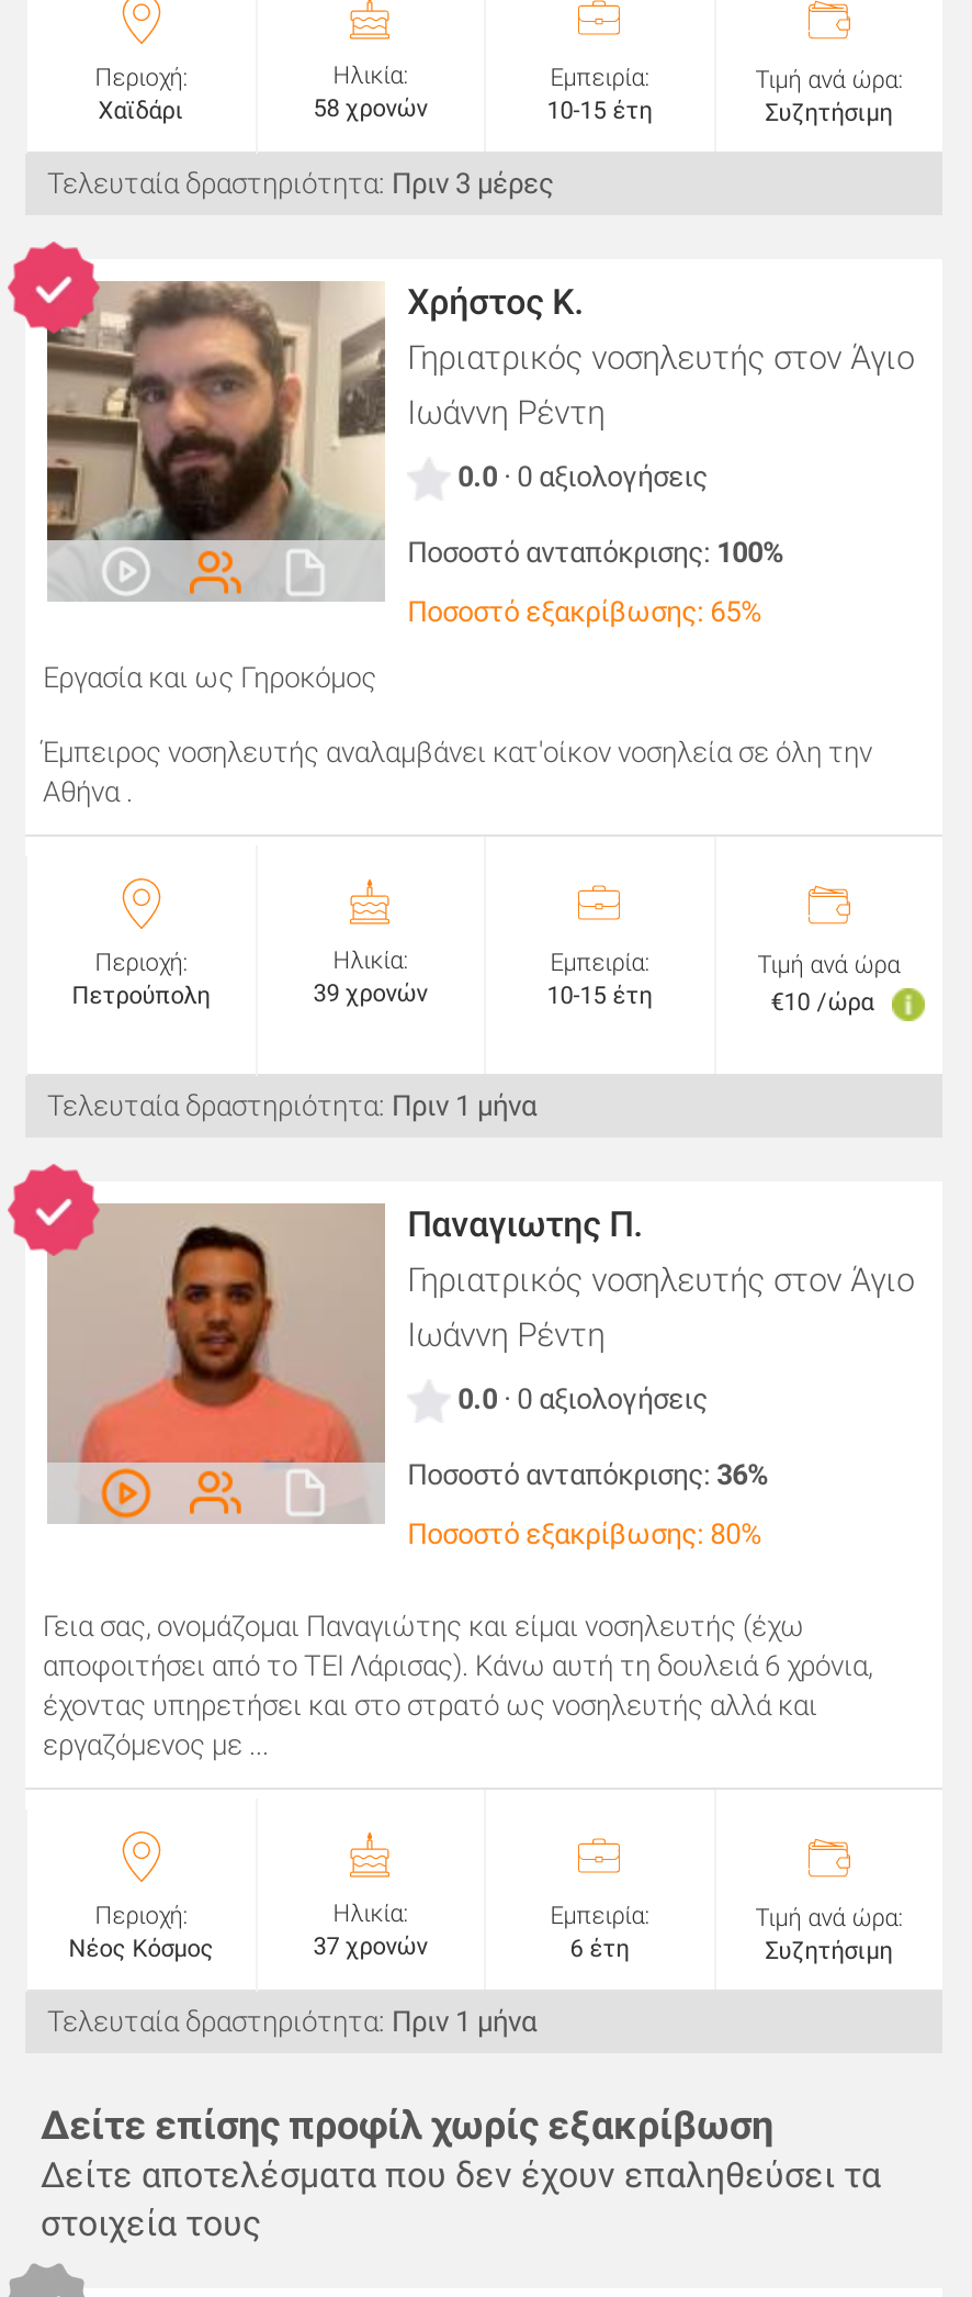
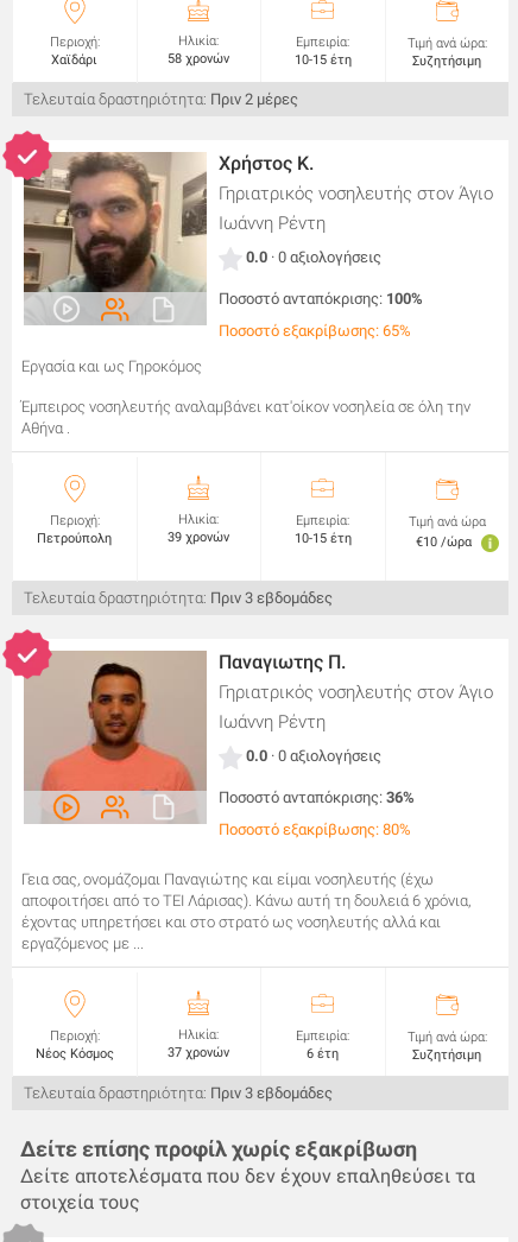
[47,167,554,200] Τελευταία δραστηριότητα: Πριν 3 μέρες -> [24,90,298,108] Τελευταία δραστηριότητα: Πριν 2 μέρες
[47,1090,536,1123] Τελευταία δραστηριότητα: Πριν 1 μήνα -> [24,589,333,607] Τελευταία δραστηριότητα: Πριν 3 εβδομάδες
[47,2005,536,2038] Τελευταία δραστηριότητα: Πριν 1 μήνα -> [24,1084,333,1102] Τελευταία δραστηριότητα: Πριν 3 εβδομάδες

